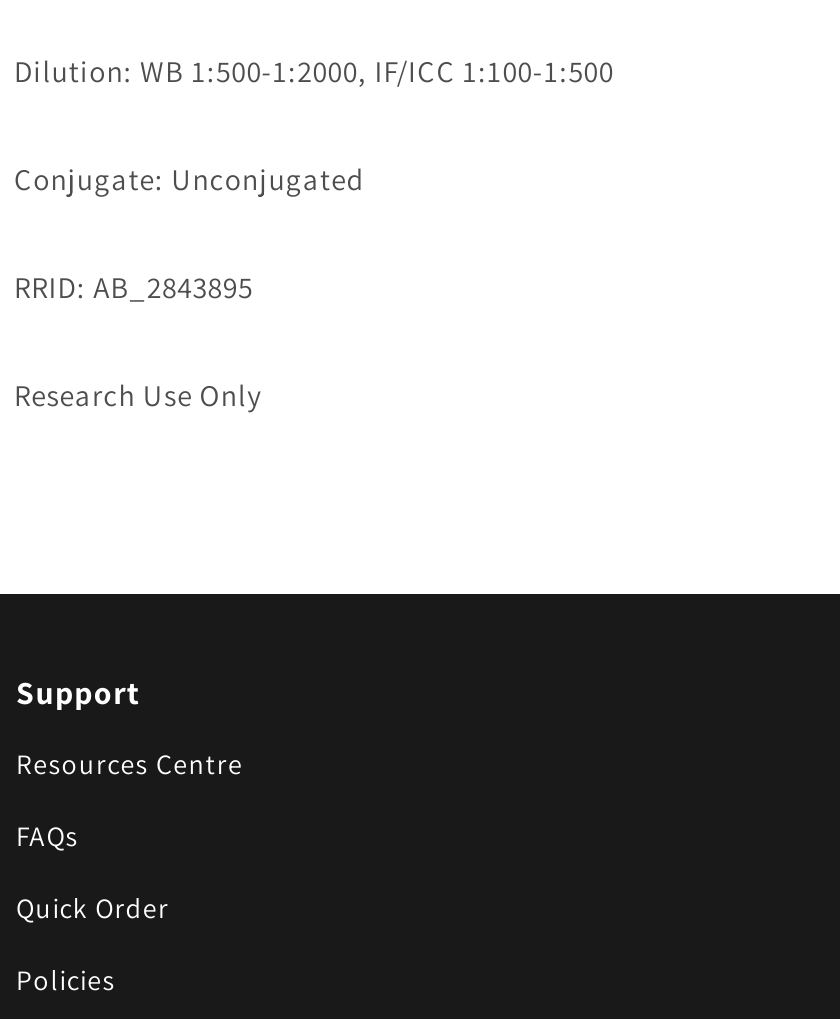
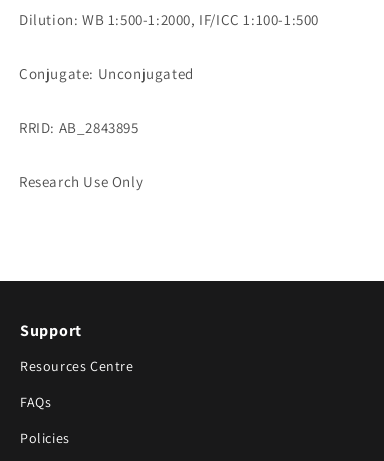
[16,890,169,926] Quick Order -> none

